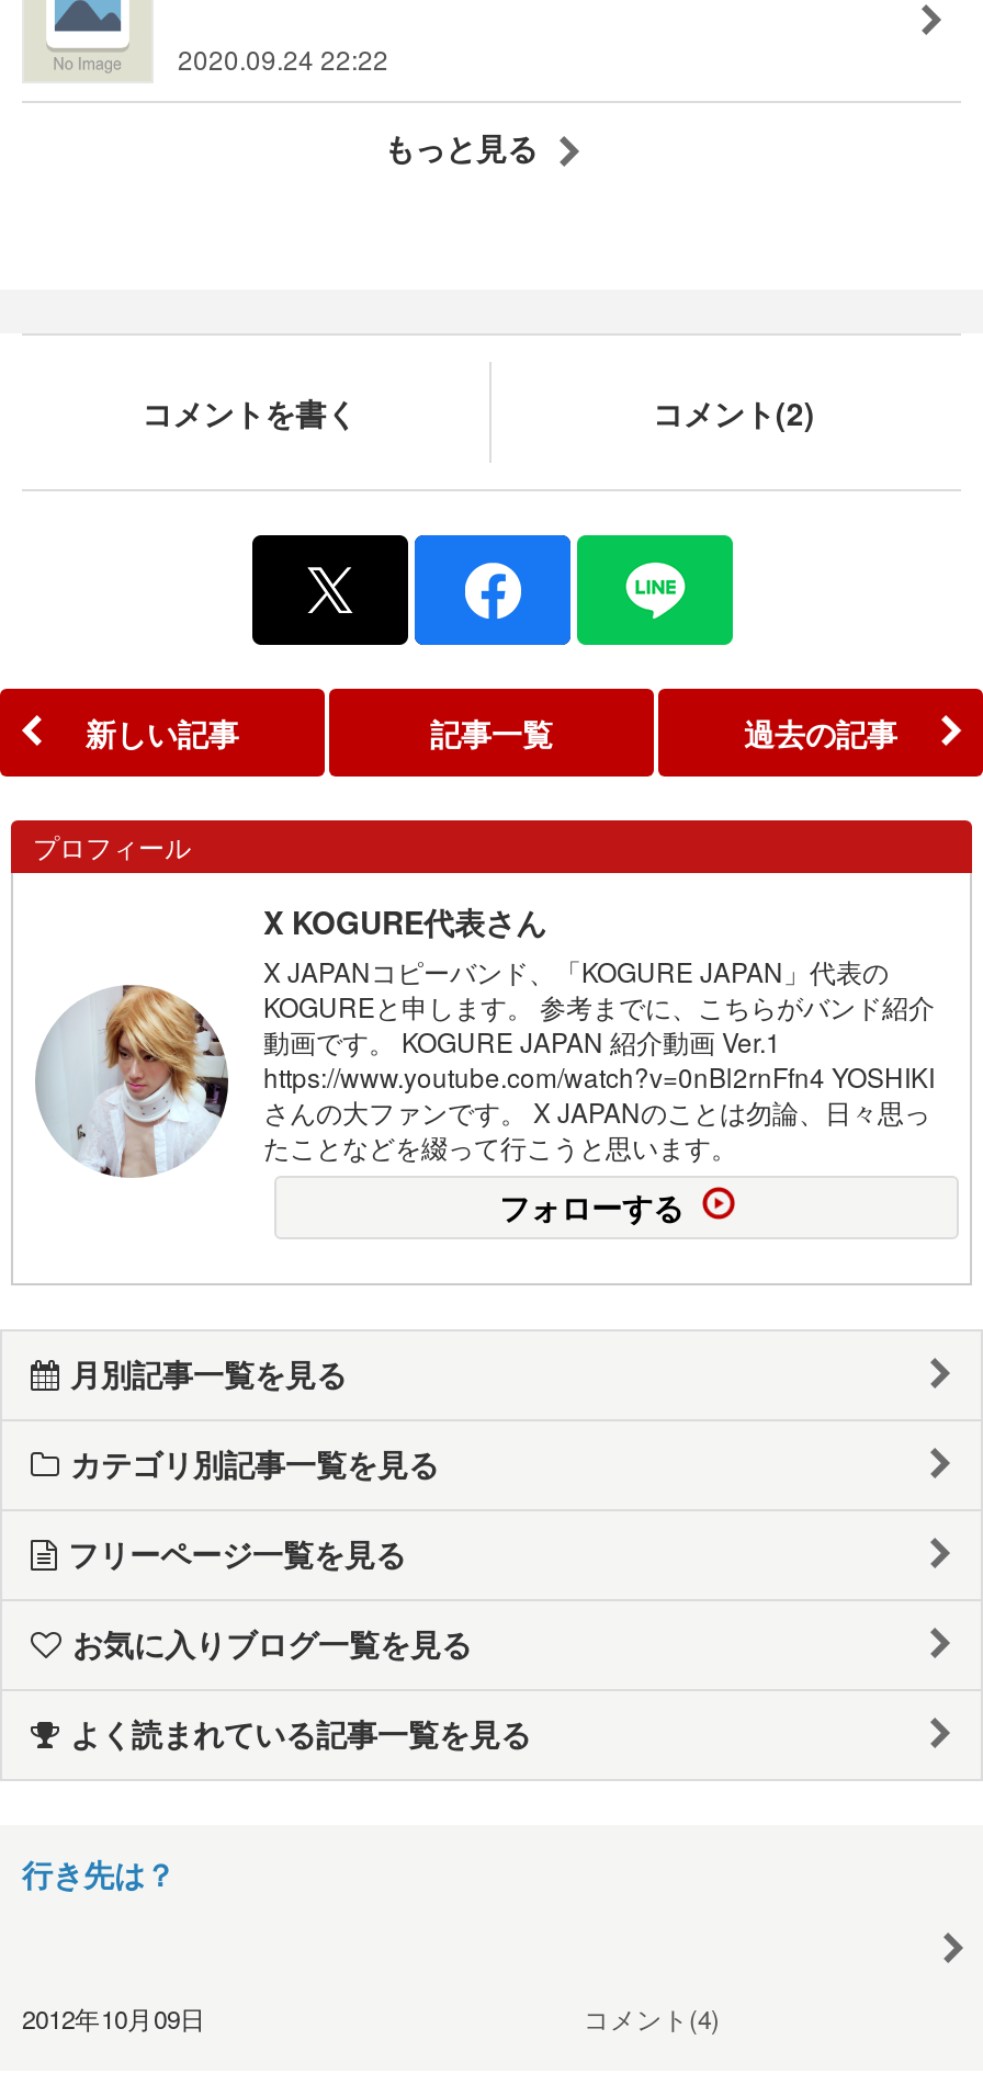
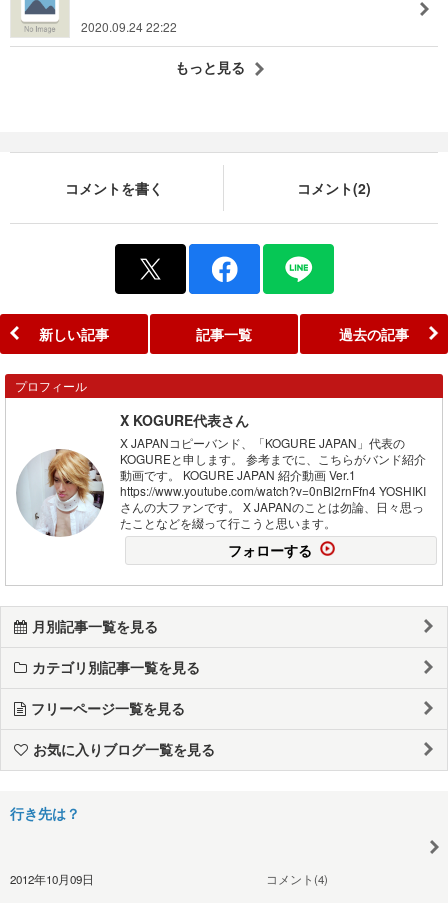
[70,1711,531,1754] よく読まれている記事一覧を見る -> none

